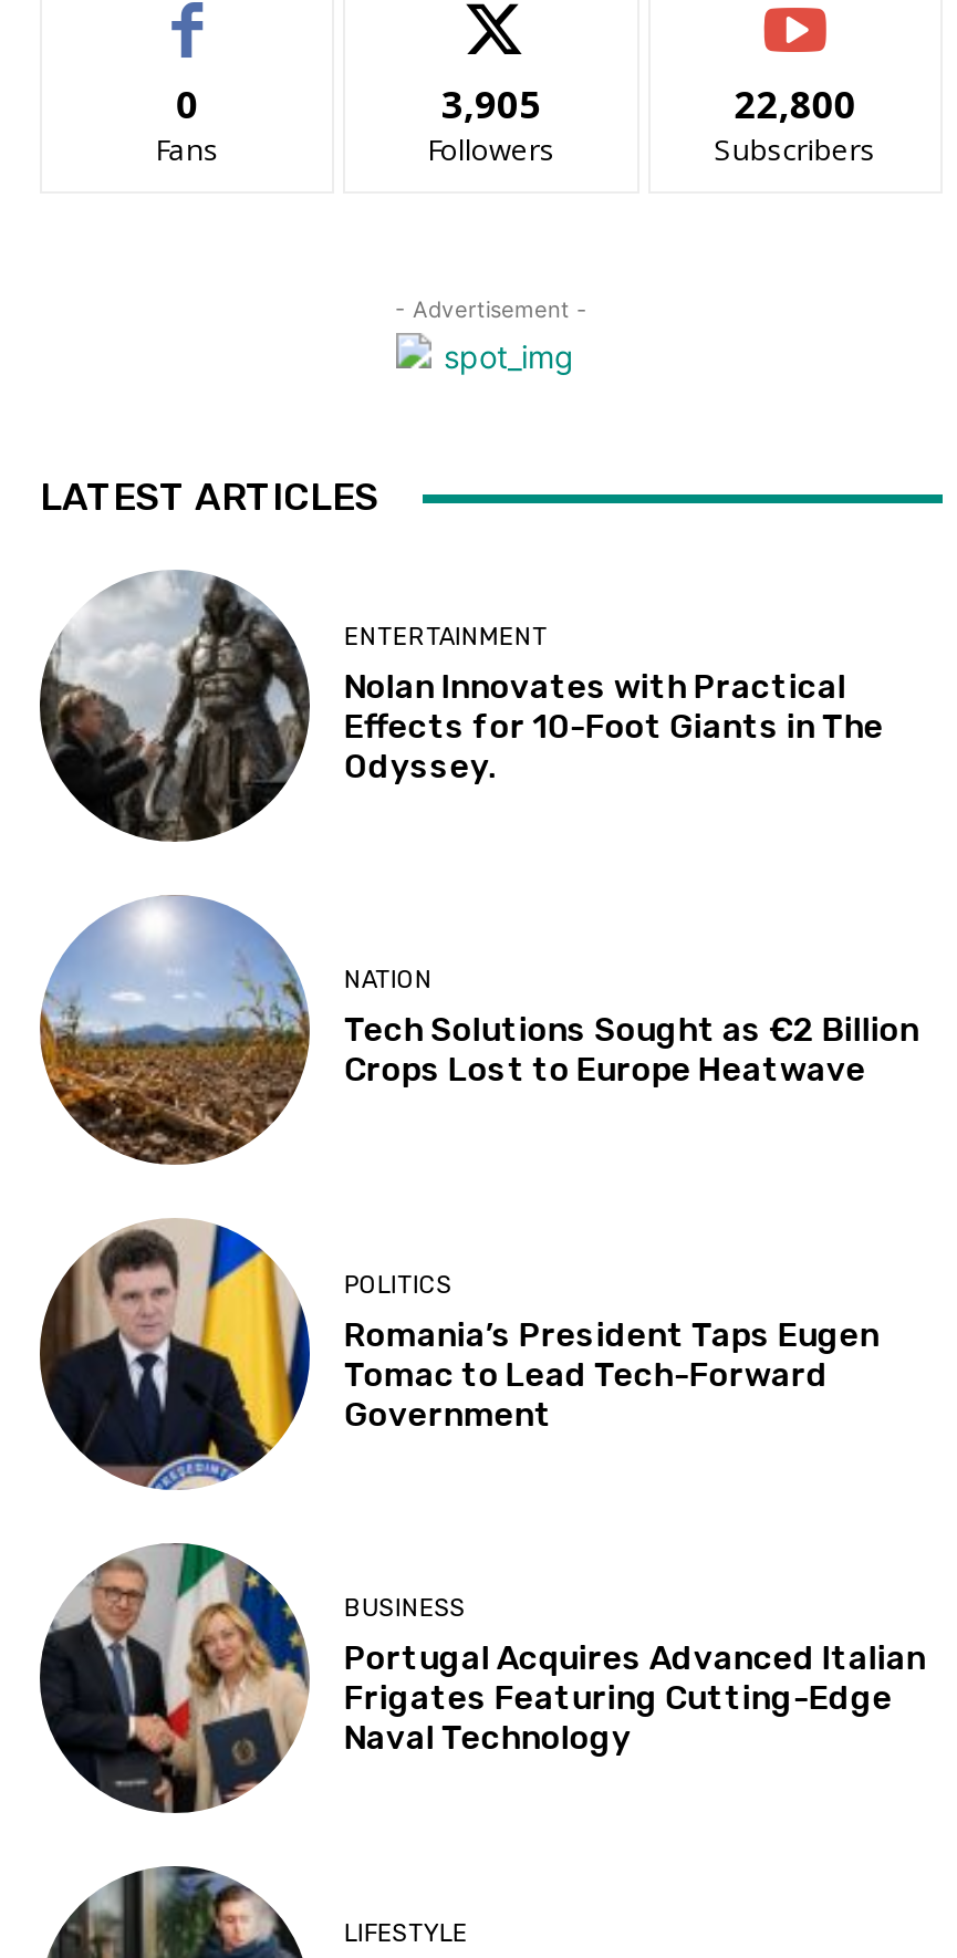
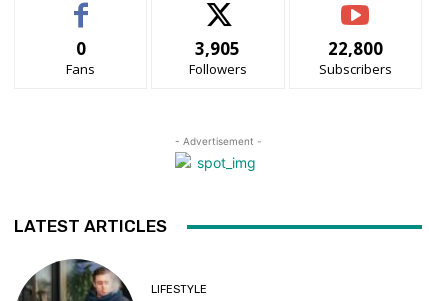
[38,572,884,844] [image] | ENTERTAINMENT | Nolan Innovates with Practical | Effects for 10-Foot Giants in The | Odyssey. -> none
[38,895,919,1167] [image] | NATION | Tech Solutions Sought as €2 Billion | Crops Lost to Europe Heatwave -> none
[38,1218,879,1492] [image] | POLITICS | Romania’s President Taps Eugen | Tomac to Lead Tech-Forward | Government -> none
[38,1541,926,1815] [image] | BUSINESS | Portugal Acquires Advanced Italian | Frigates Featuring Cutting-Edge | Naval Technology -> none

